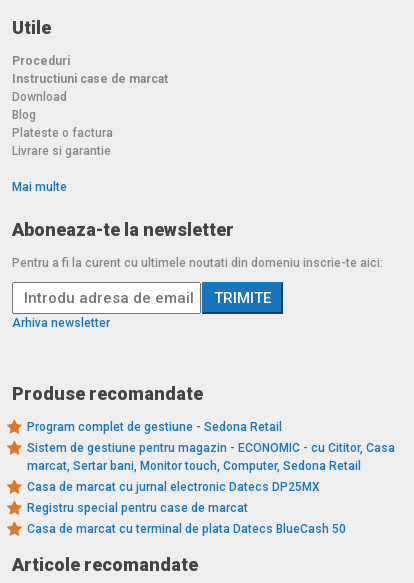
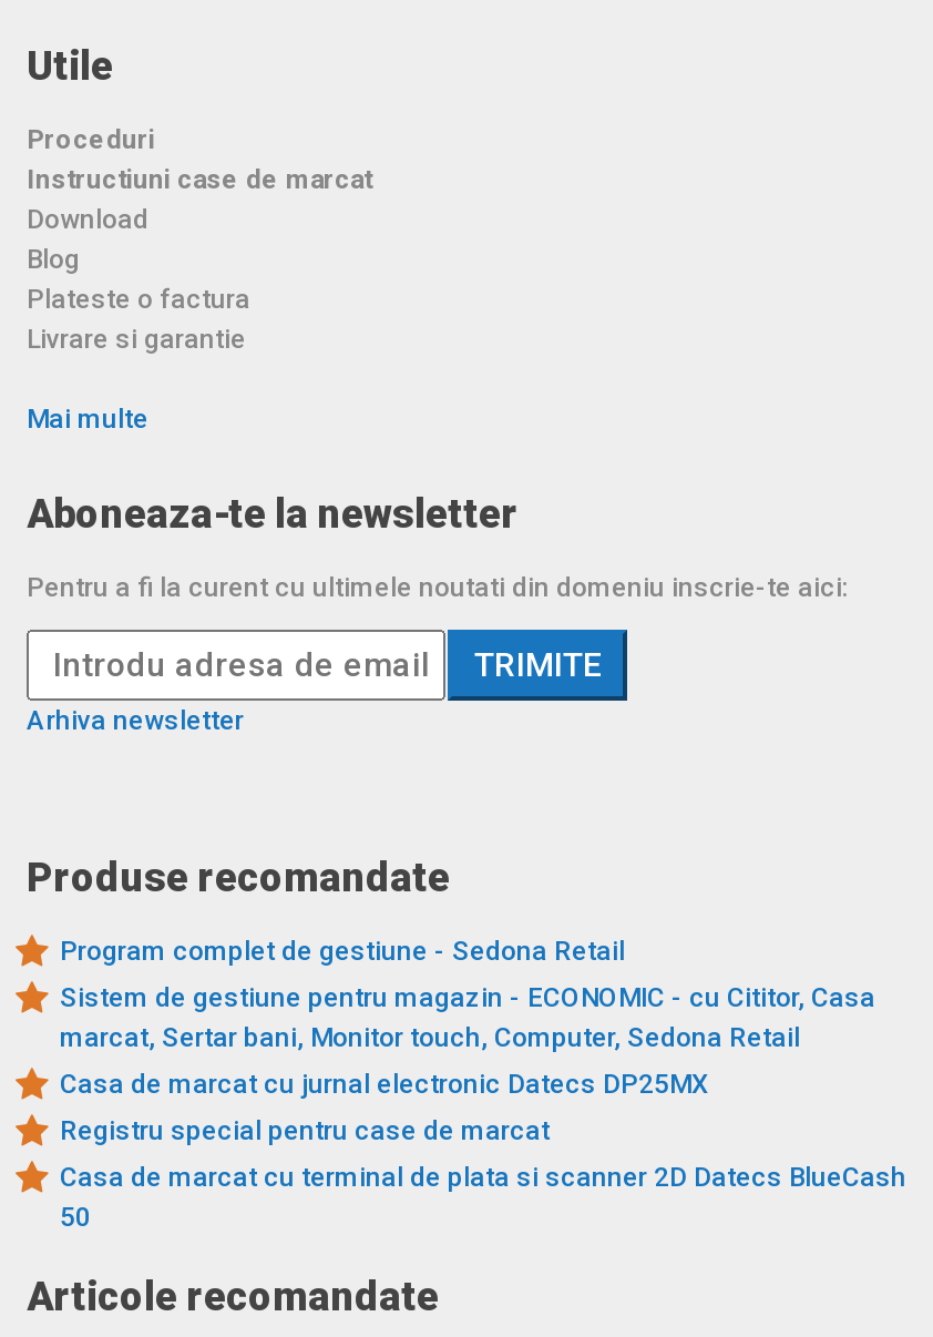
[27,522,346,536] Casa de marcat cu terminal de plata Datecs BlueCash 50 -> [60,1161,906,1232] Casa de marcat cu terminal de plata si scanner 2D Datecs BlueCash | 50

